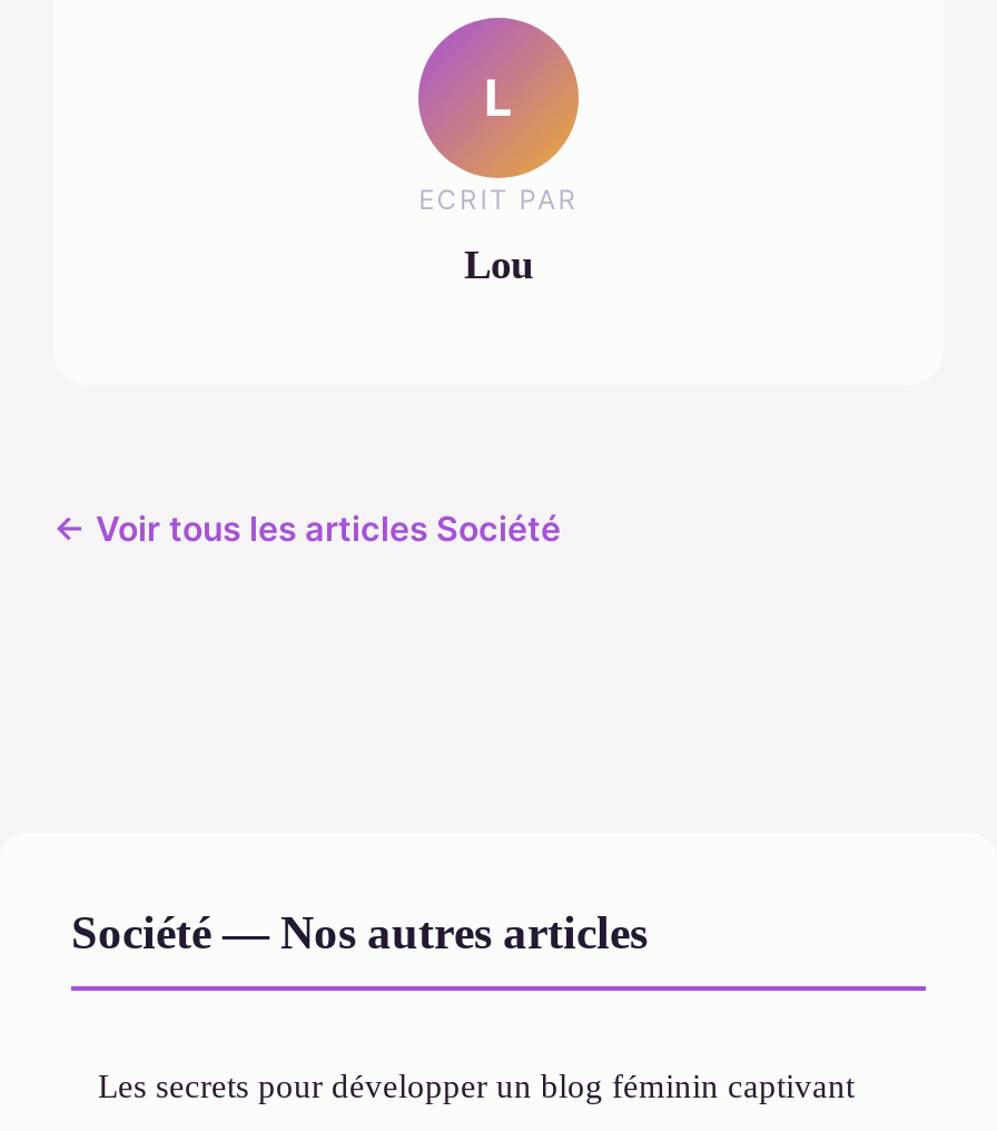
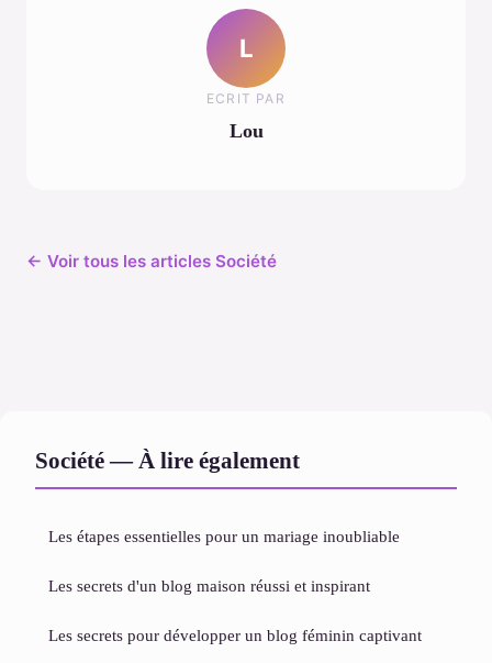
[71,906,648,957] Société — Nos autres articles -> [35,447,400,595] Société — À lire également | Les étapes essentielles pour un mariage inoubliable | Les secrets d'un blog maison réussi et inspirant

